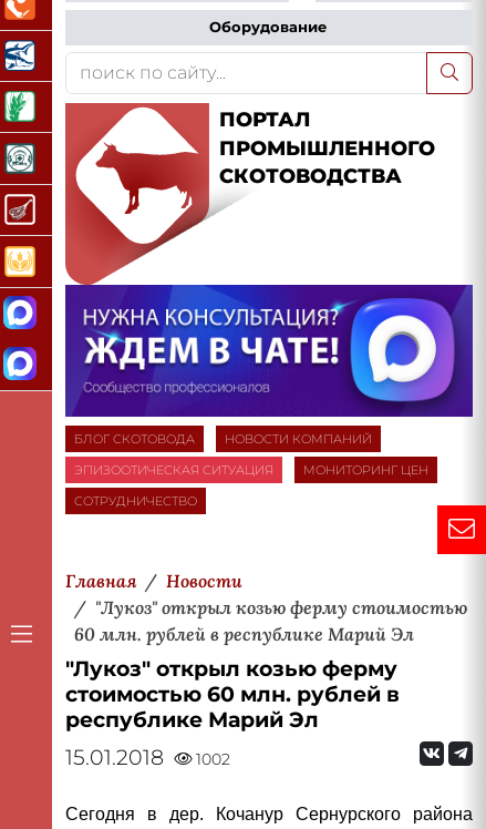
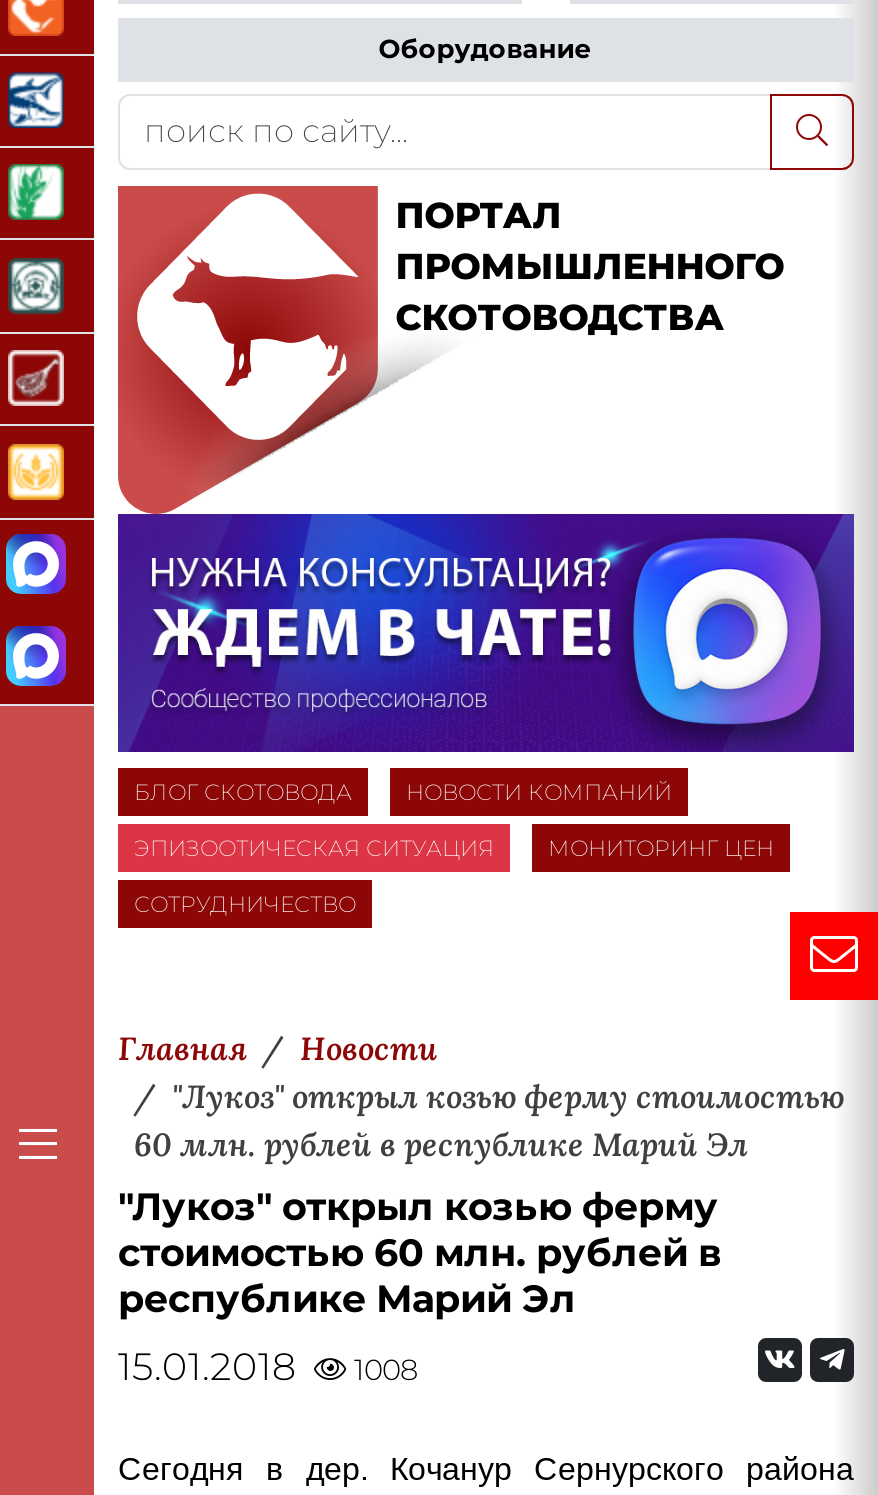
[65,743,230,770] 15.01.2018 1002 -> [118,1341,418,1389] 15.01.2018 1008

